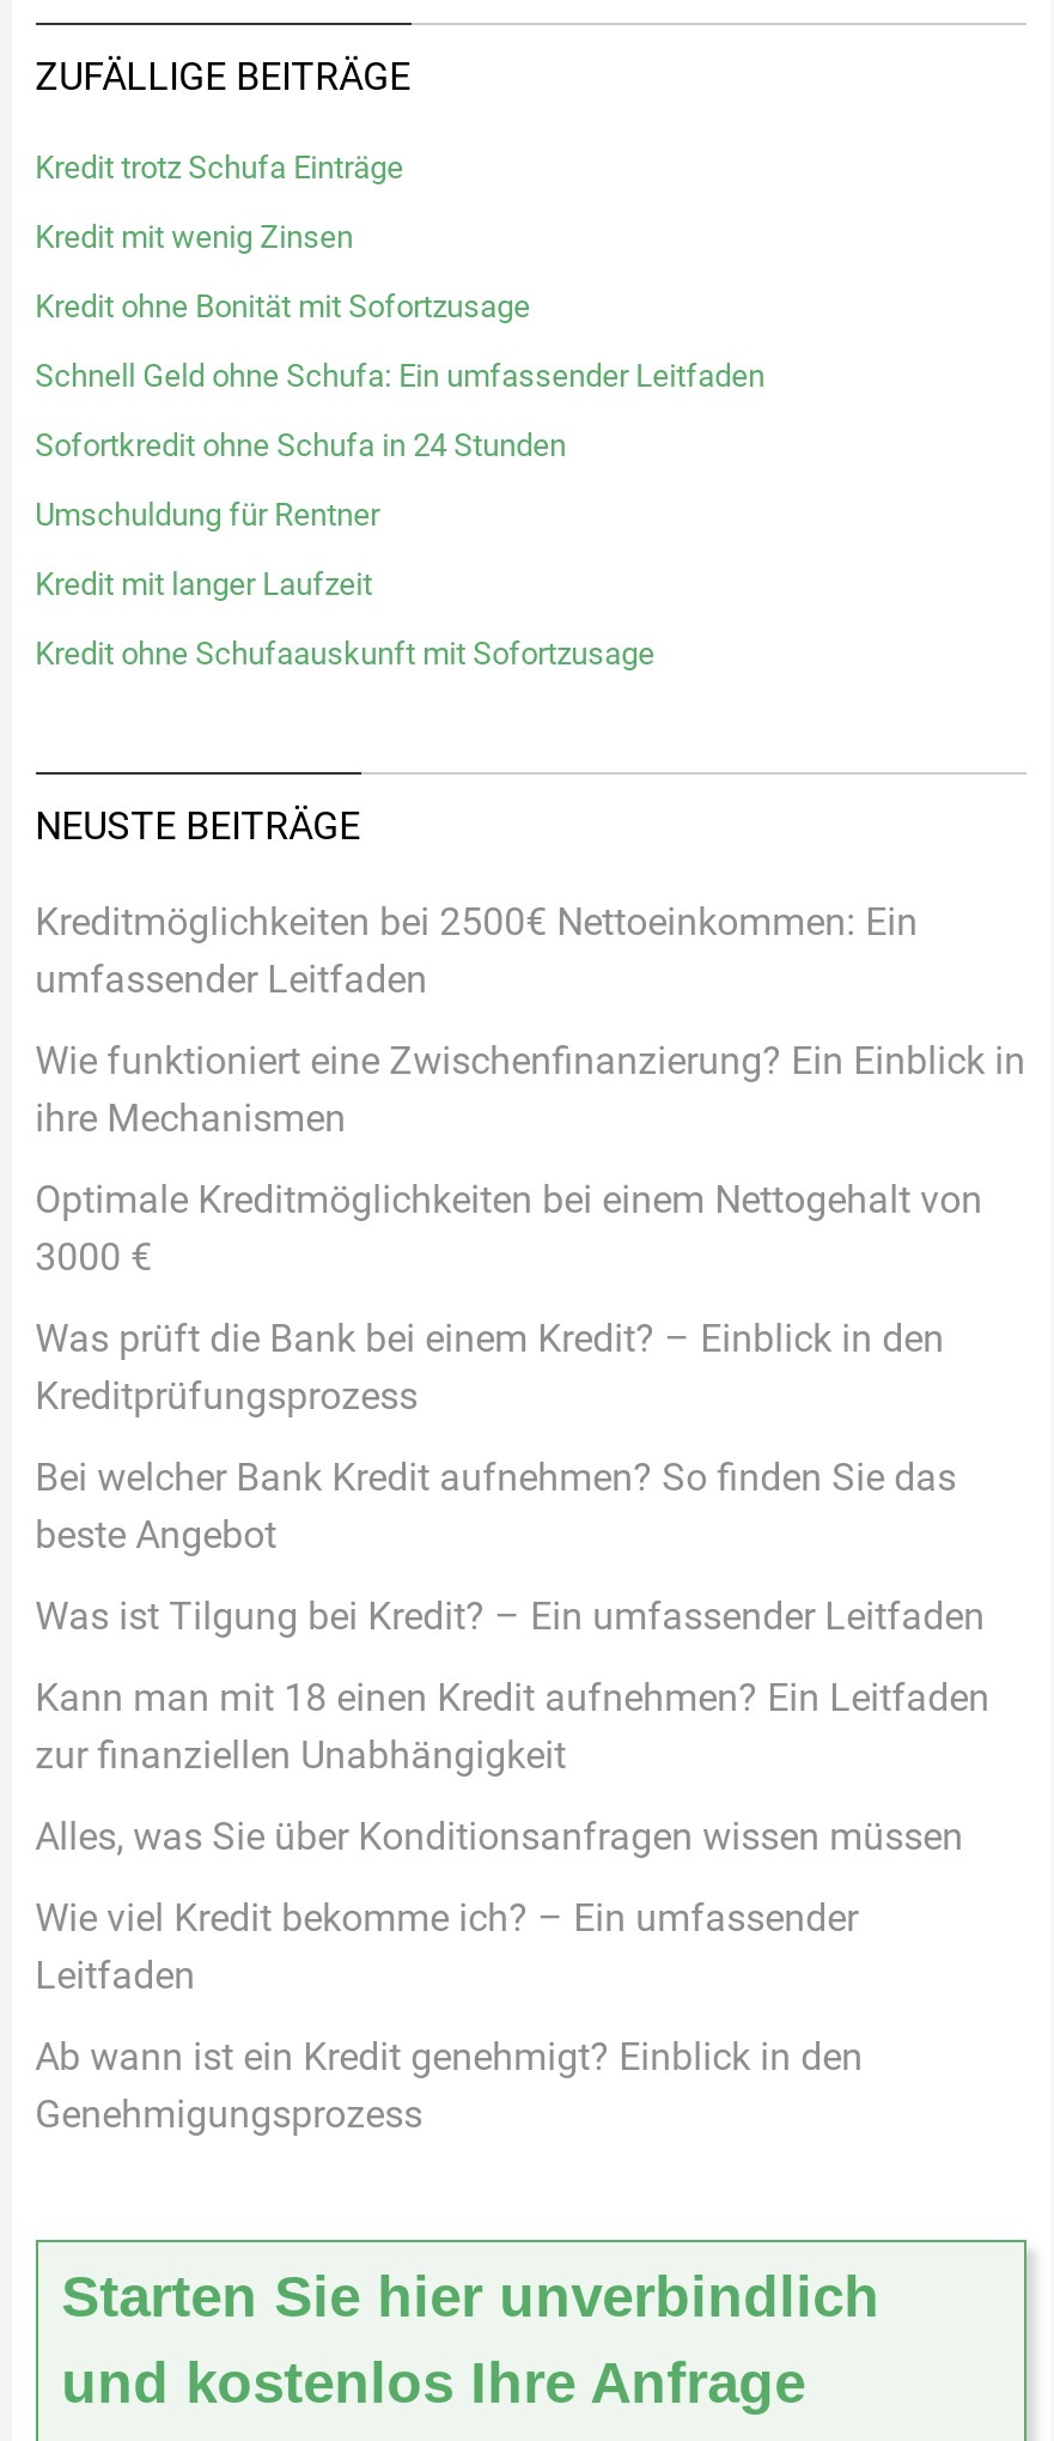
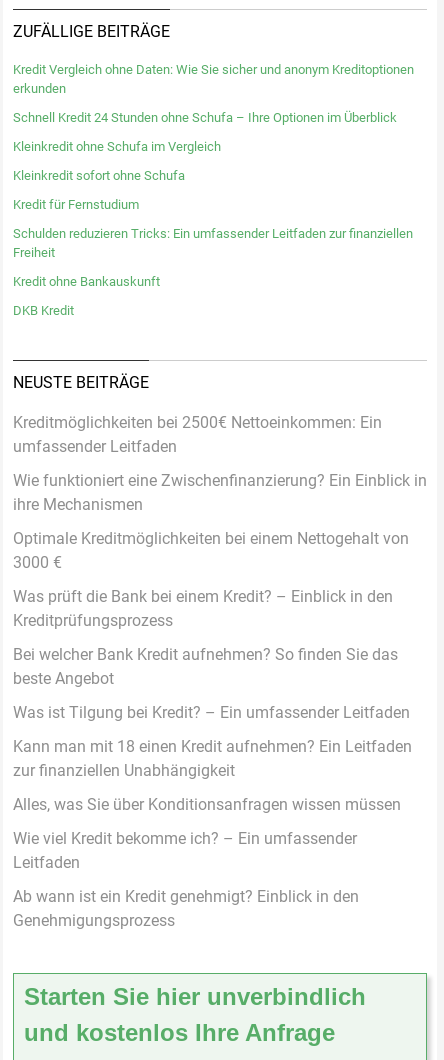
[35,150,404,186] Kredit trotz Schufa Einträge -> [13,62,414,96] Kredit Vergleich ohne Daten: Wie Sie sicher und anonym Kreditoptionen | erkunden
[35,219,353,255] Kredit mit wenig Zinsen -> [13,110,397,125] Schnell Kredit 24 Stunden ohne Schufa – Ihre Optionen im Überblick
[35,289,530,324] Kredit ohne Bonität mit Sofortzusage -> [13,139,221,154] Kleinkredit ohne Schufa im Vergleich
[35,358,765,394] Schnell Geld ohne Schufa: Ein umfassender Leitfaden -> [13,168,185,183] Kleinkredit sofort ohne Schufa
[35,427,566,463] Sofortkredit ohne Schufa in 24 Stunden -> [13,197,139,212] Kredit für Fernstudium
[35,497,380,533] Umschuldung für Rentner -> [13,226,413,260] Schulden reduzieren Tricks: Ein umfassender Leitfaden zur finanziellen | Freiheit
[35,566,373,602] Kredit mit langer Laufzeit -> [13,274,160,289] Kredit ohne Bankauskunft
[35,636,655,672] Kredit ohne Schufaauskunft mit Sofortzusage -> [13,303,74,318] DKB Kredit

